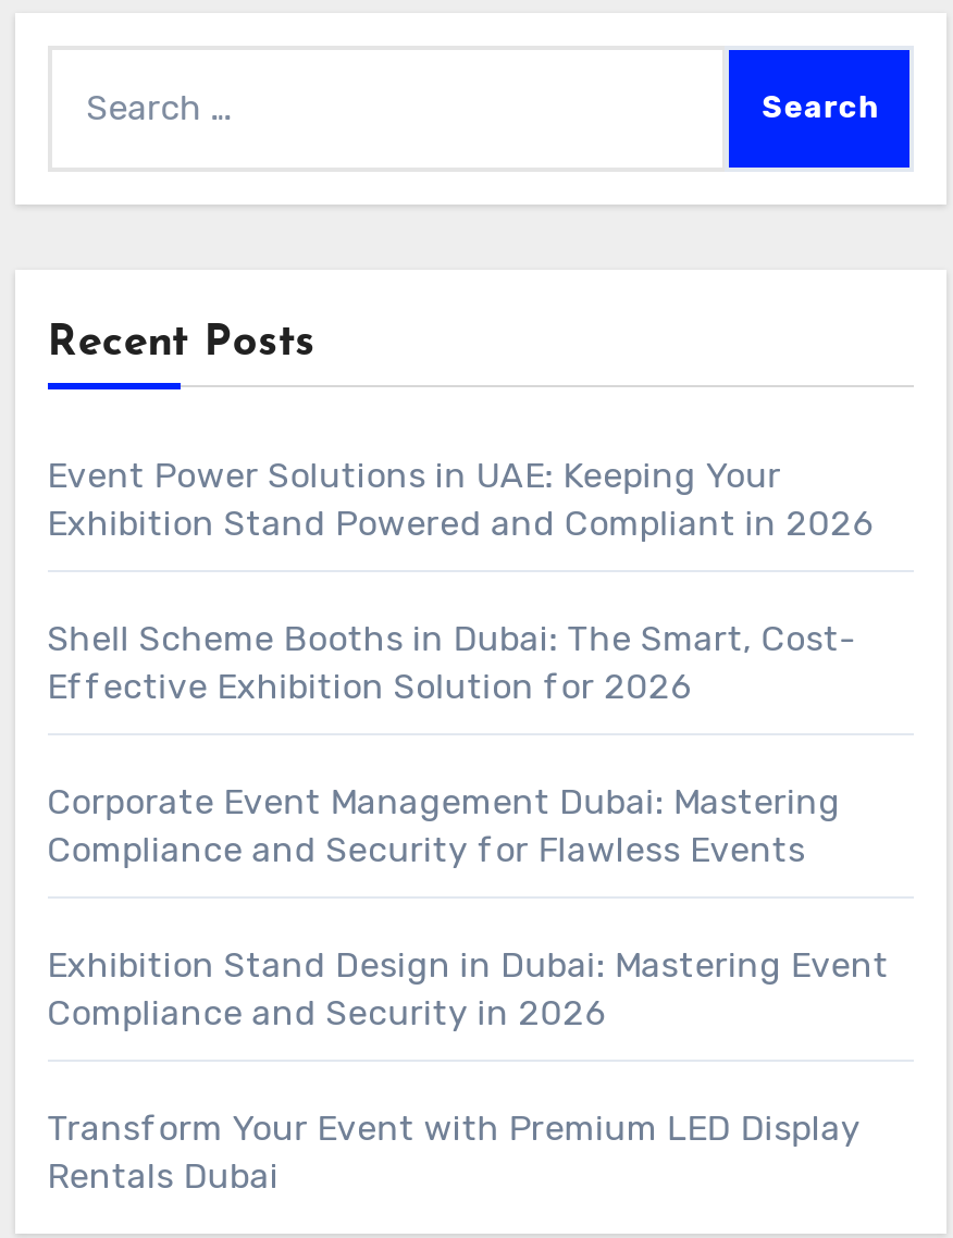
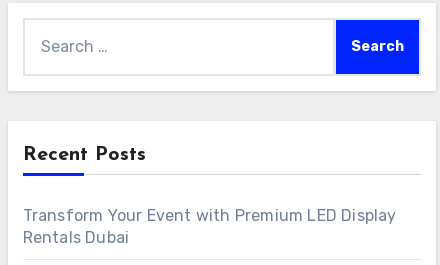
[47,454,889,1032] Event Power Solutions in UAE: Keeping Your | Exhibition Stand Powered and Compliant in 2026 | Shell Scheme Booths in Dubai: The Smart, Cost- | Effective Exhibition Solution for 2026 | Corporate Event Management Dubai: Mastering | Compliance and Security for Flawless Events | Exhibition Stand Design in Dubai: Mastering Event | Compliance and Security in 2026 -> none

